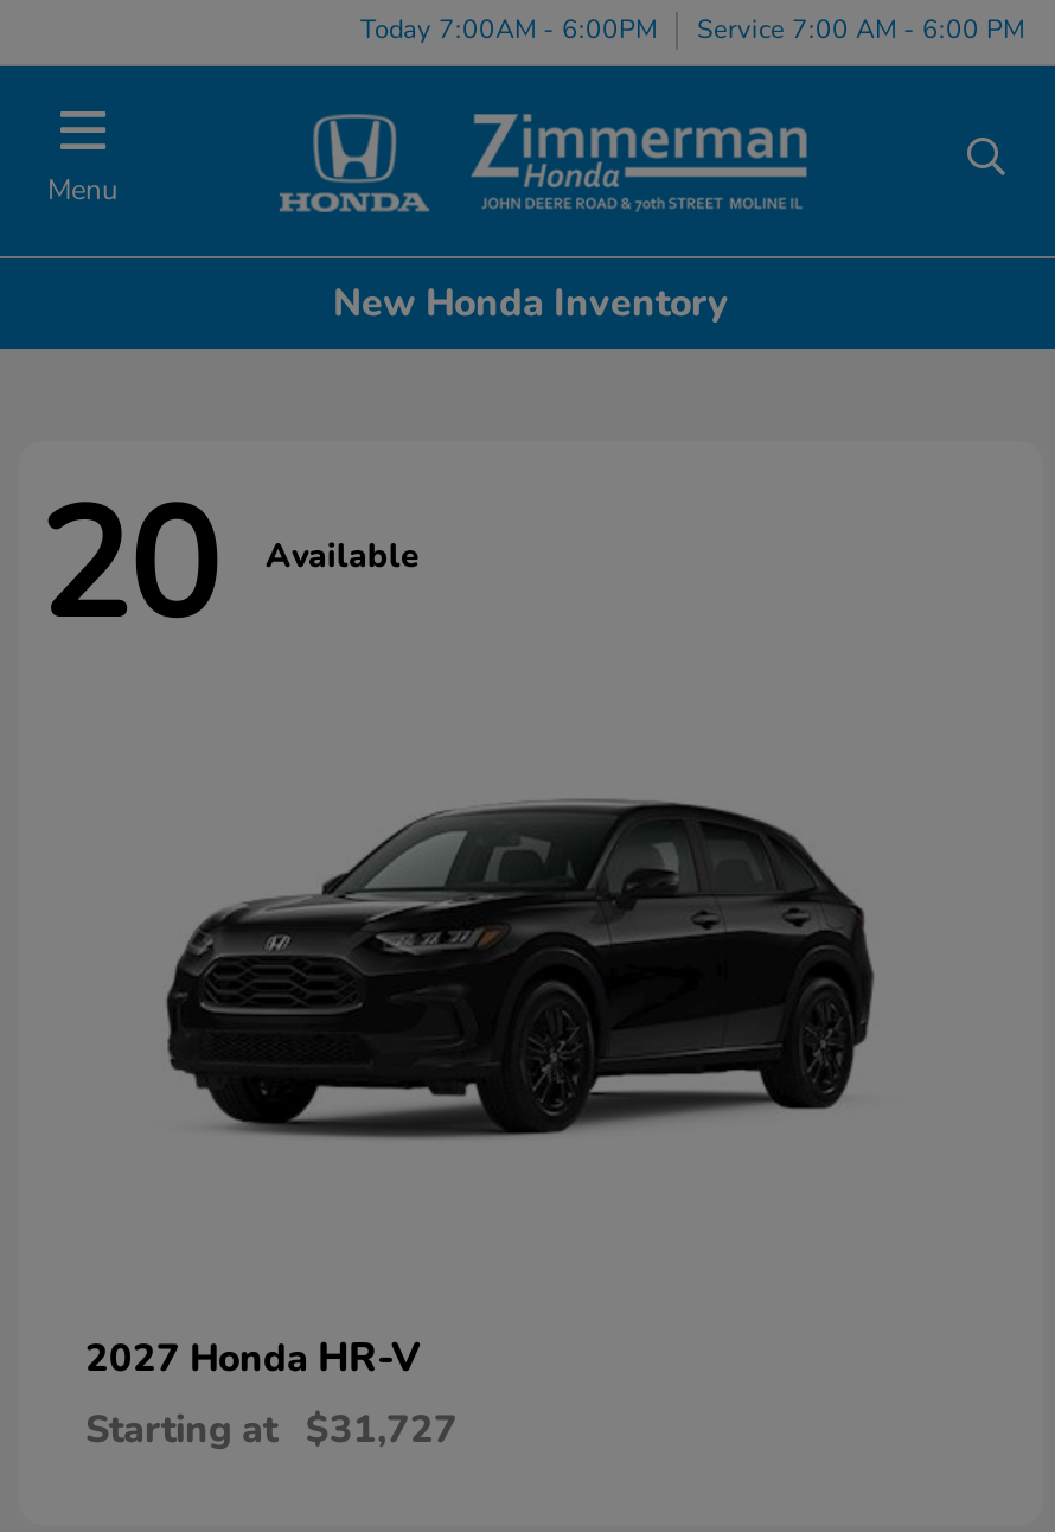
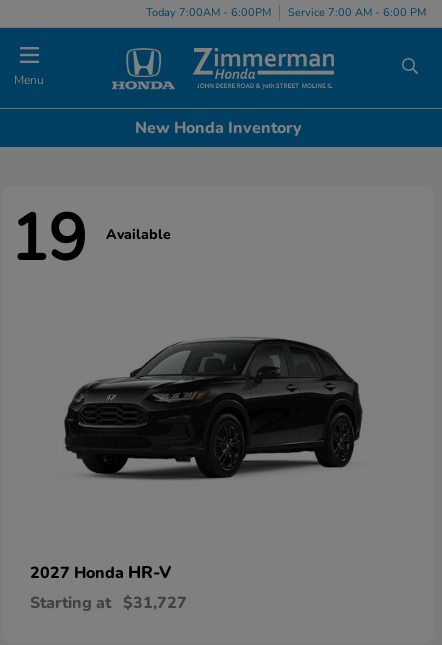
[38,462,420,670] 20 Available -> [10,195,171,283] 19 Available

